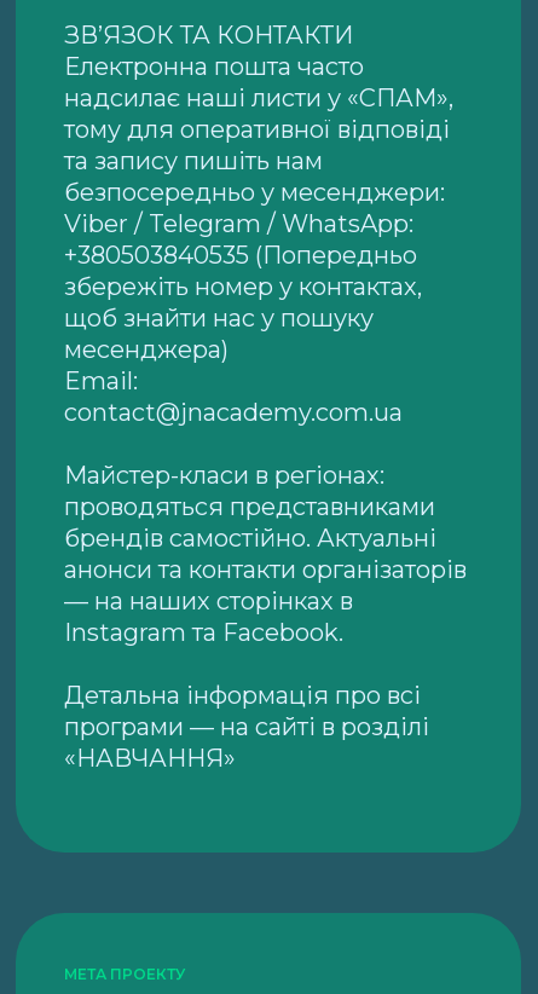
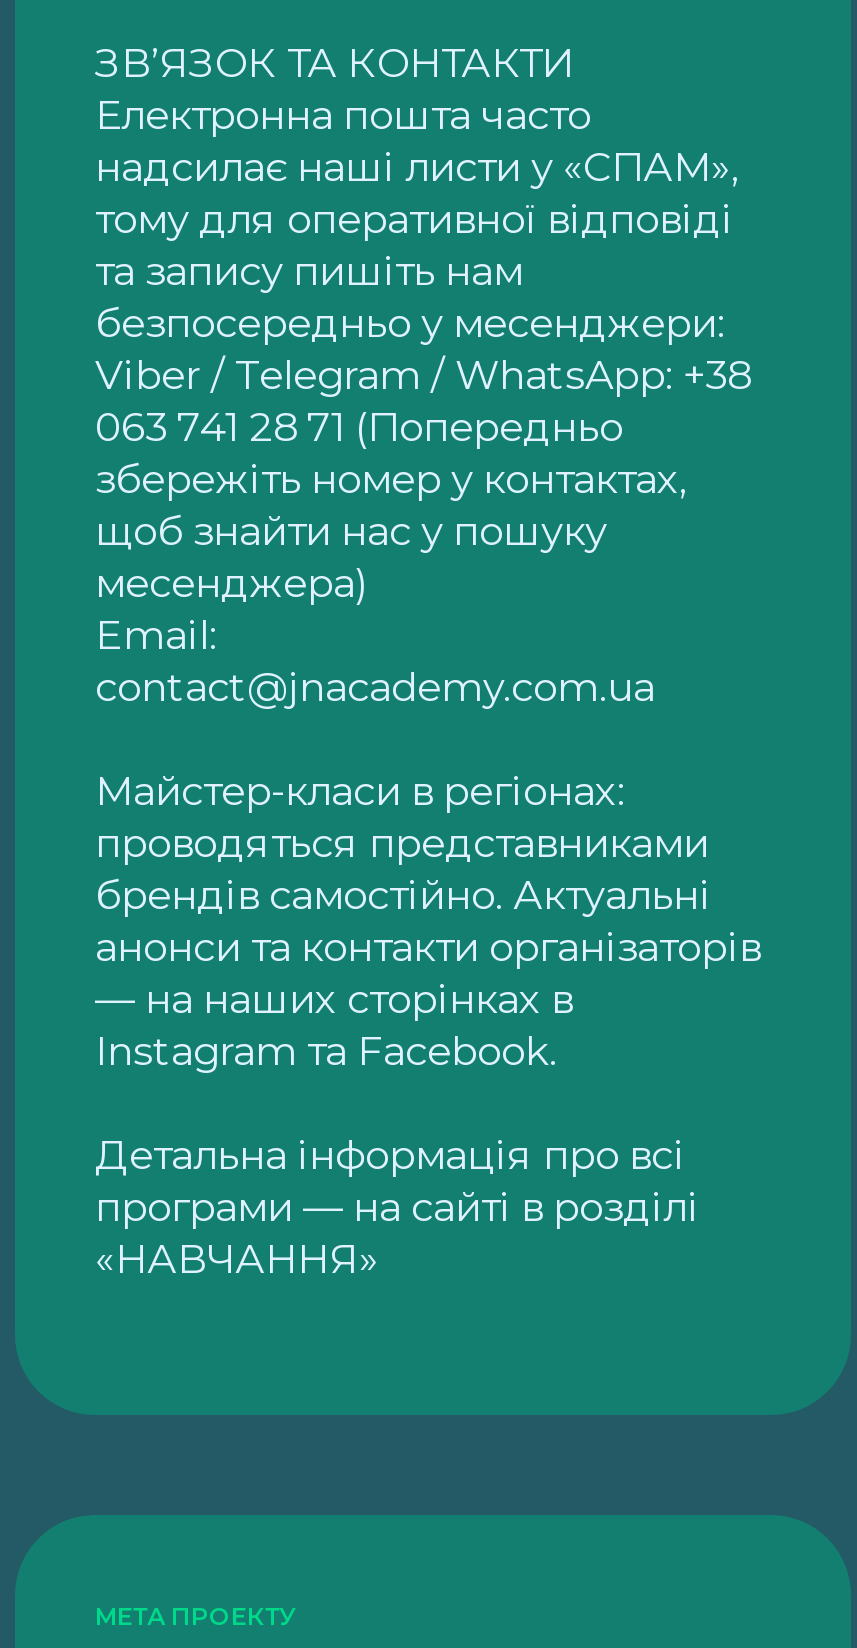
[64,209,417,269] Viber / Telegram / WhatsApp: | +380503840535 (Попередньо -> [95,351,751,451] Viber / Telegram / WhatsApp: +38 | 063 741 28 71 (Попередньо

